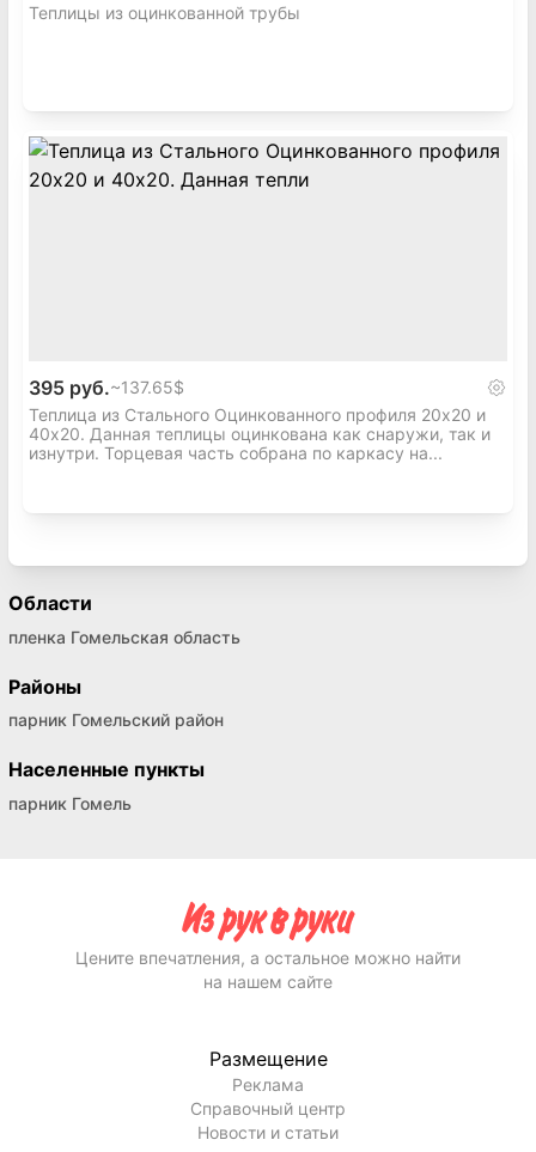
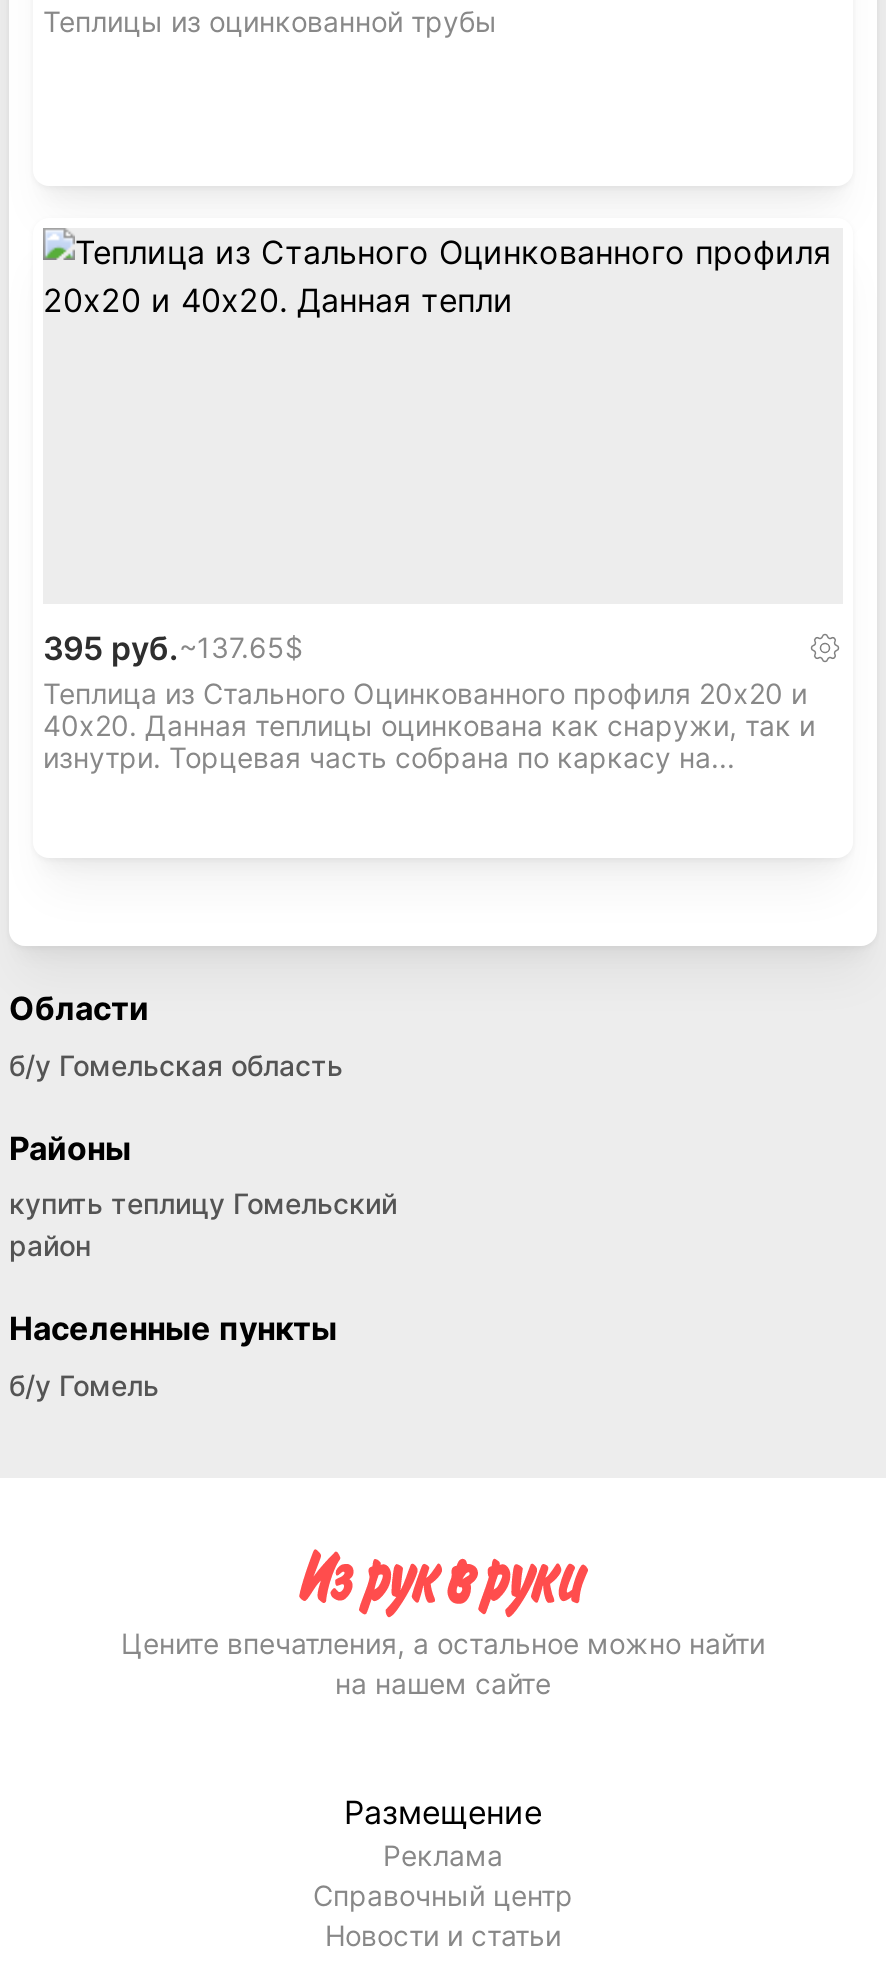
[8,626,240,647] пленка Гомельская область -> [9,1047,343,1081] б/у Гомельская область
[8,710,224,730] парник Гомельский район -> [9,1187,397,1263] купить теплицу Гомельский | район
[8,793,132,814] парник Гомель -> [9,1368,159,1402] б/у Гомель

